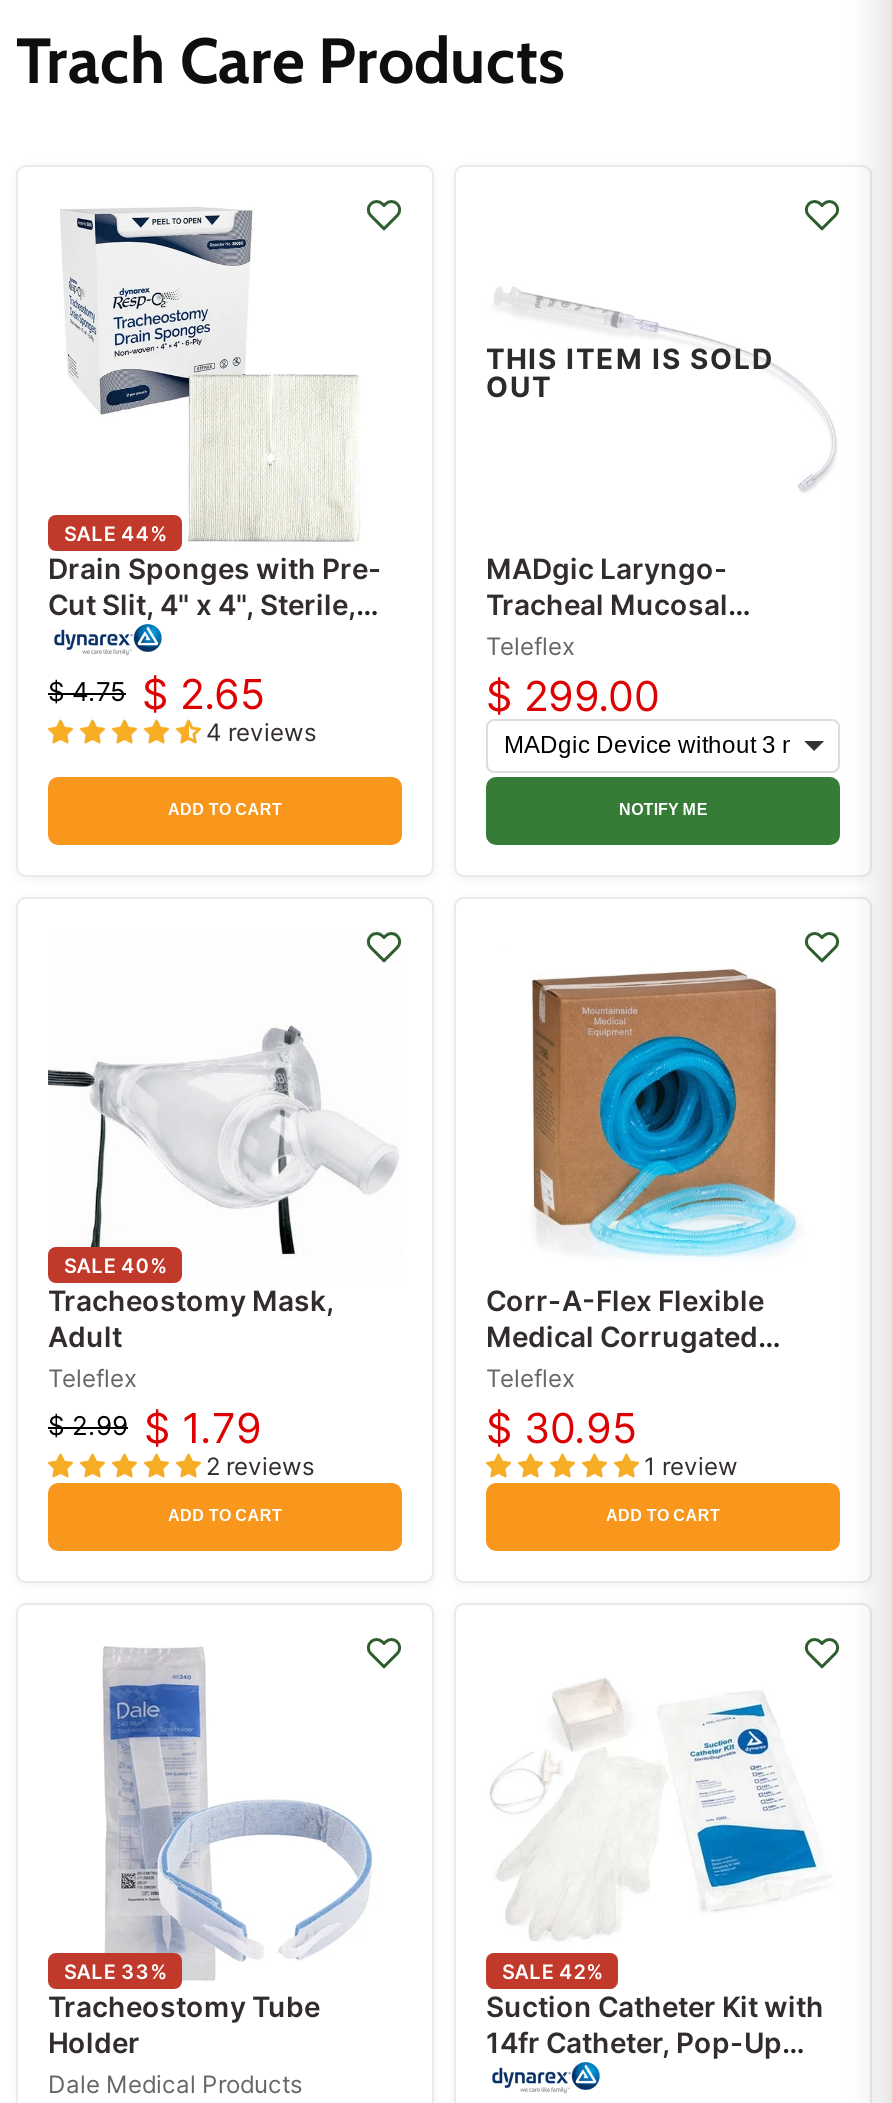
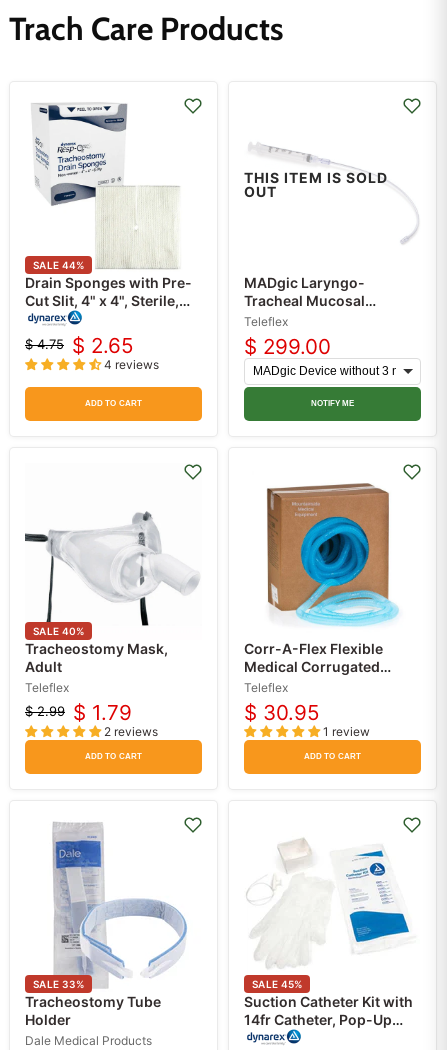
[502,1959,603,1983] SALE 42% -> [252,978,302,990] SALE 45%

